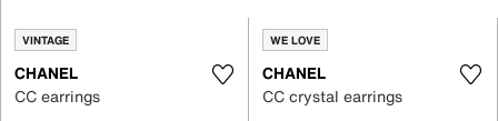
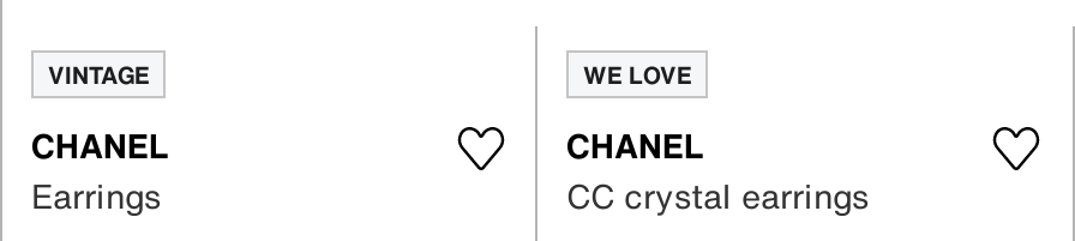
[14,85,100,108] CC earrings -> [31,171,161,222] Earrings

